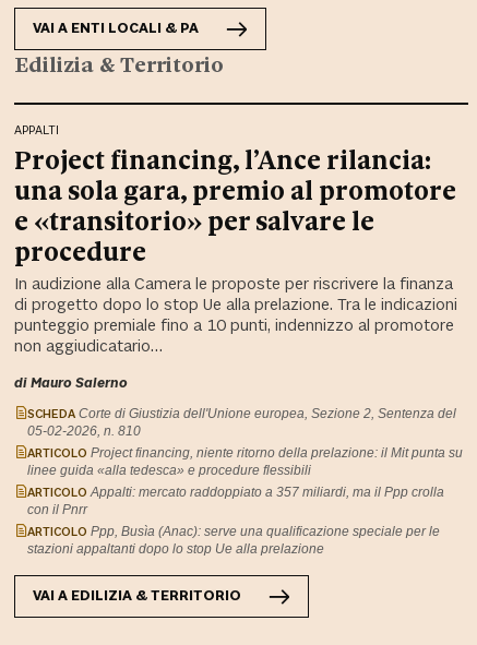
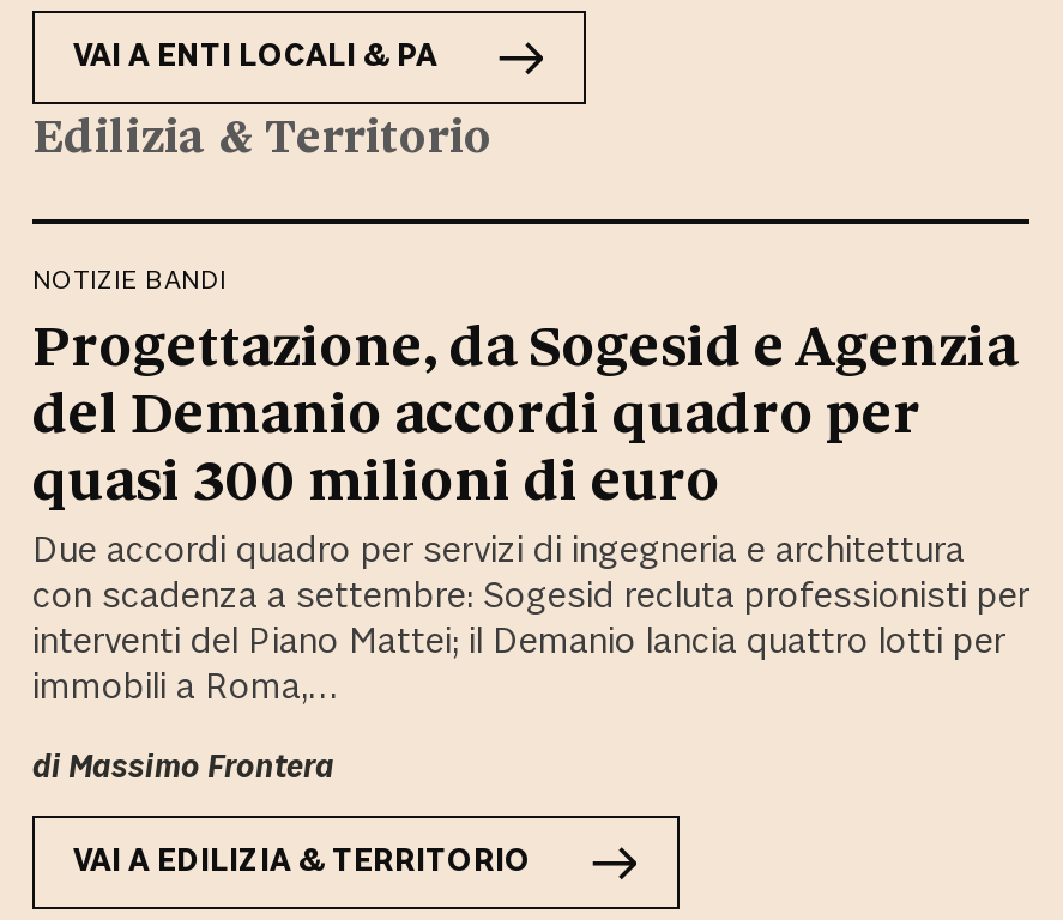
[14,122,463,557] APPALTI | Project financing, l’Ance rilancia: | una sola gara, premio al promotore | e «transitorio» per salvare le | procedure | In audizione alla Camera le proposte per riscrivere la finanza | di progetto dopo lo stop Ue alla prelazione. Tra le indicazioni | punteggio premiale fino a 10 punti, indennizzo al promotore | non aggiudicatario… | di Mauro Salerno | SCHEDA Corte di Giustizia dell'Unione europea, Sezione 2, Sentenza del | 05-02-2026, n. 810 | ARTICOLO Project financing, niente ritorno della prelazione: il Mit punta su | linee guida «alla tedesca» e procedure flessibili | ARTICOLO Appalti: mercato raddoppiato a 357 miliardi, ma il Ppp crolla | con il Pnrr | ARTICOLO Ppp, Busìa (Anac): serve una qualificazione speciale per le | stazioni appaltanti dopo lo stop Ue alla prelazione -> [32,262,1029,788] NOTIZIE BANDI | Progettazione, da Sogesid e Agenzia | del Demanio accordi quadro per | quasi 300 milioni di euro | Due accordi quadro per servizi di ingegneria e architettura | con scadenza a settembre: Sogesid recluta professionisti per | interventi del Piano Mattei; il Demanio lancia quattro lotti per | immobili a Roma,… | di Massimo Frontera

